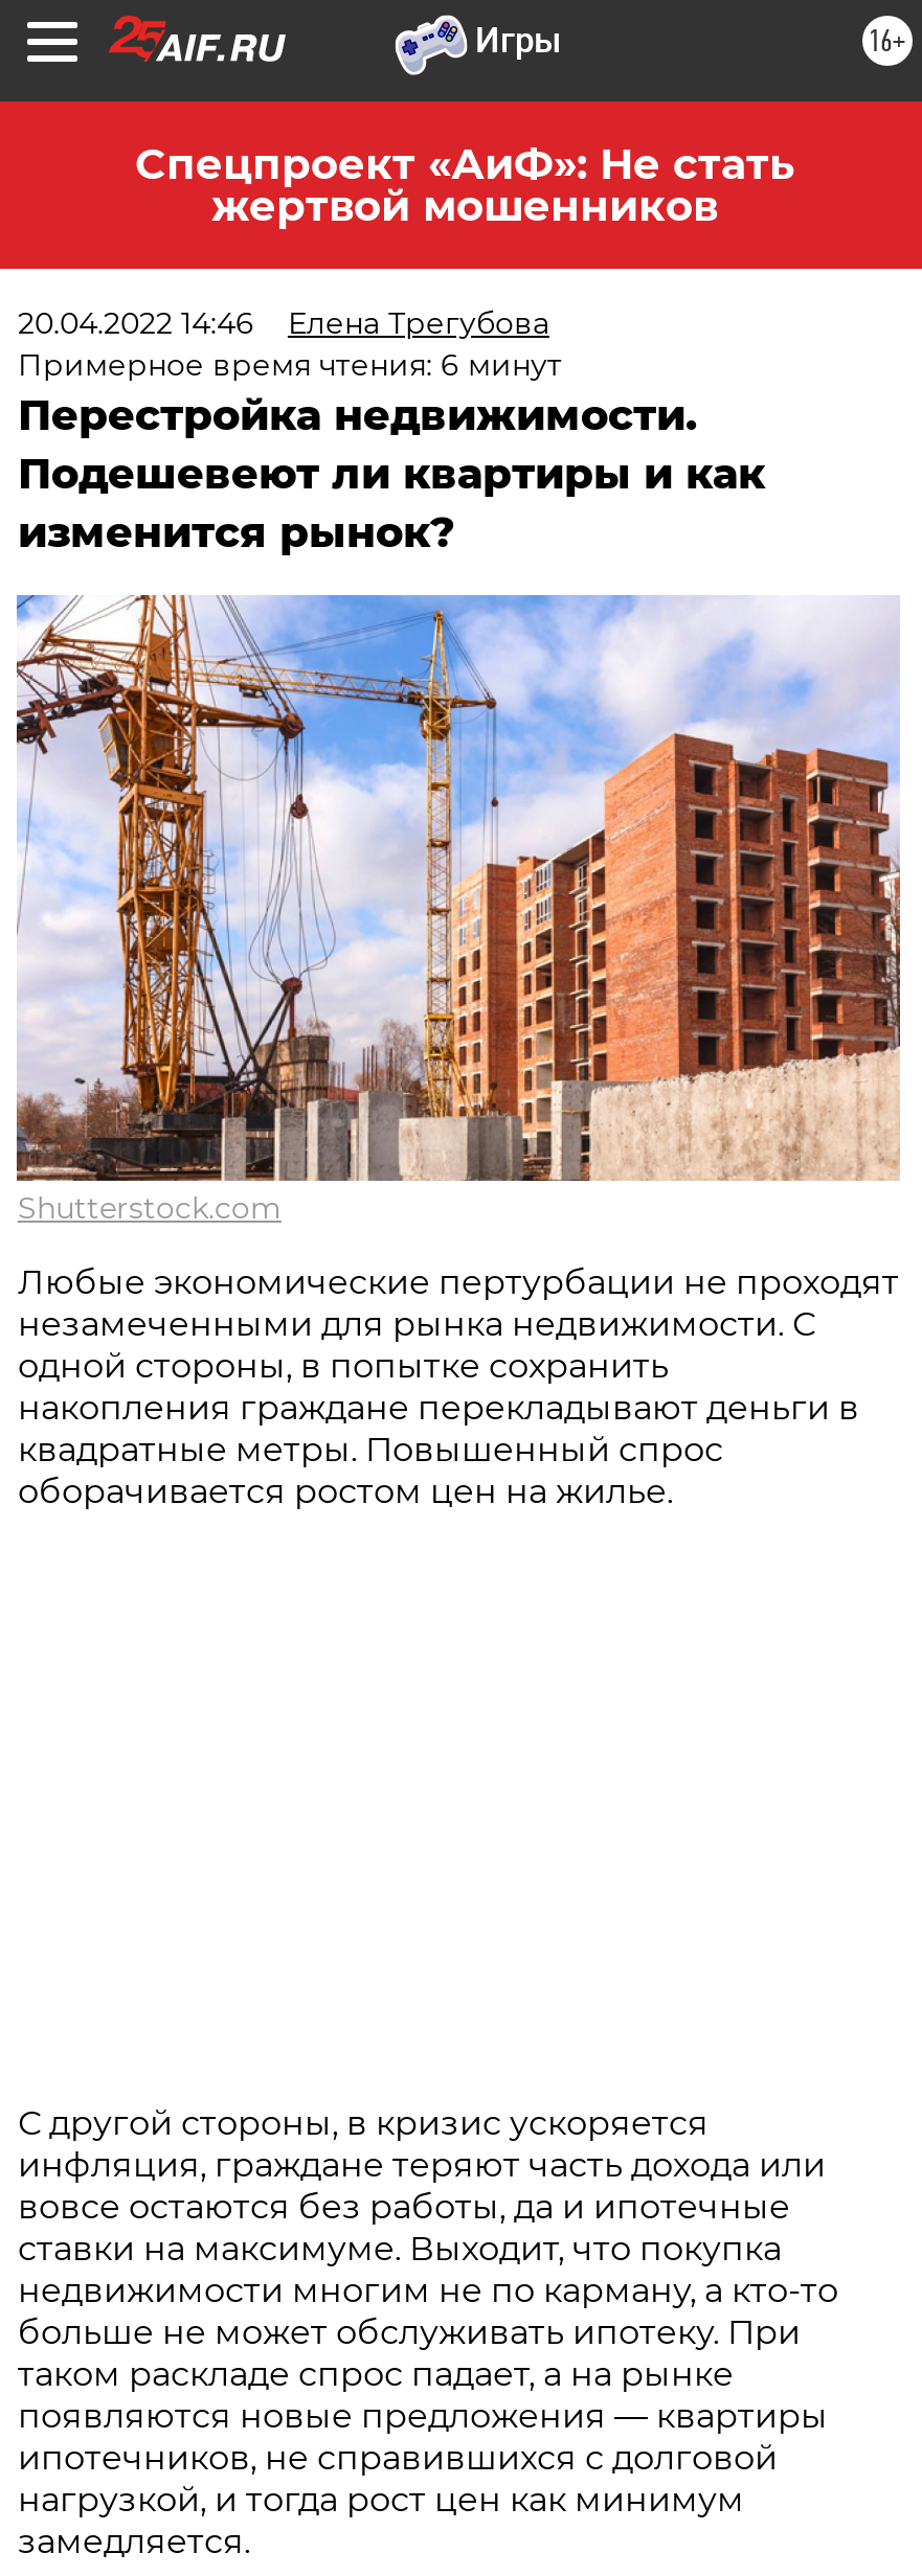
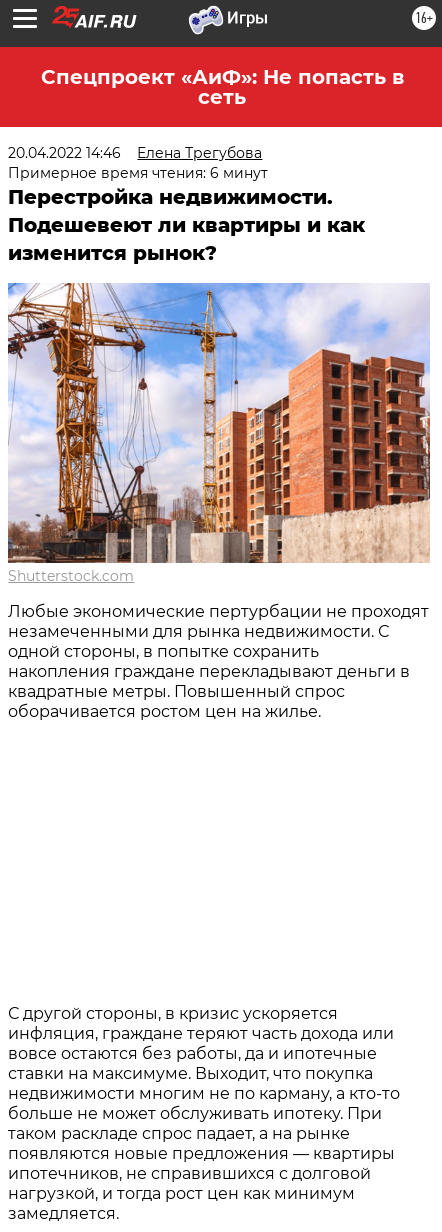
[135,139,794,231] Спецпроект «АиФ»: Не стать | жертвой мошенников -> [40,65,403,109] Спецпроект «АиФ»: Не попасть в | сеть

